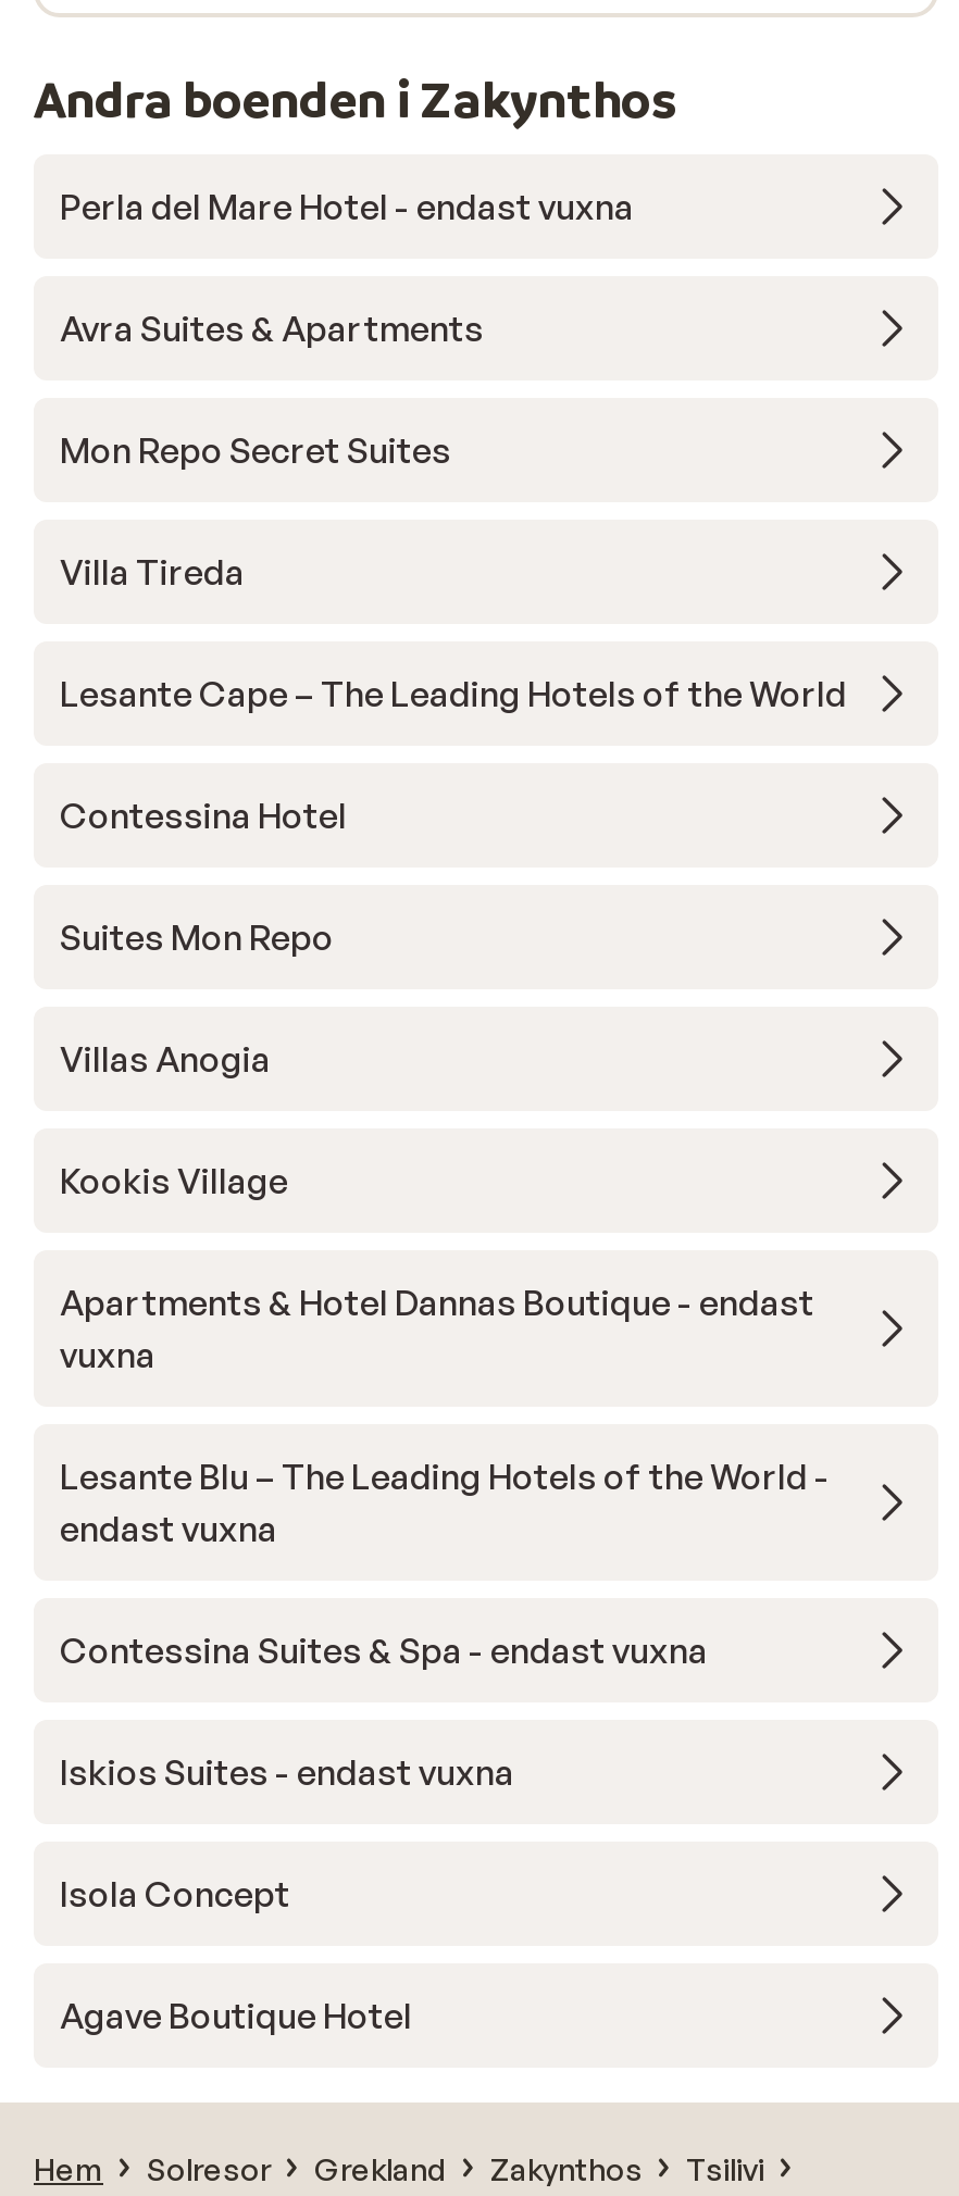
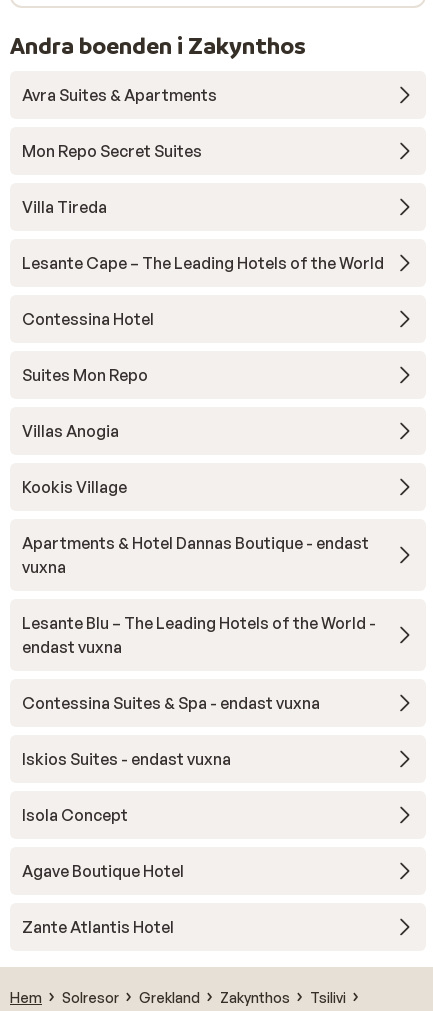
[60,185,634,228] Perla del Mare Hotel - endast vuxna -> none
moved [60,307,847,2037] -> [22,85,384,881]: Avra Suites & Apartments | Mon Repo Secret Suites | Villa Tireda | ... | Isola Concept | Agave Boutique Hotel
none -> [22,917,174,937] Zante Atlantis Hotel

